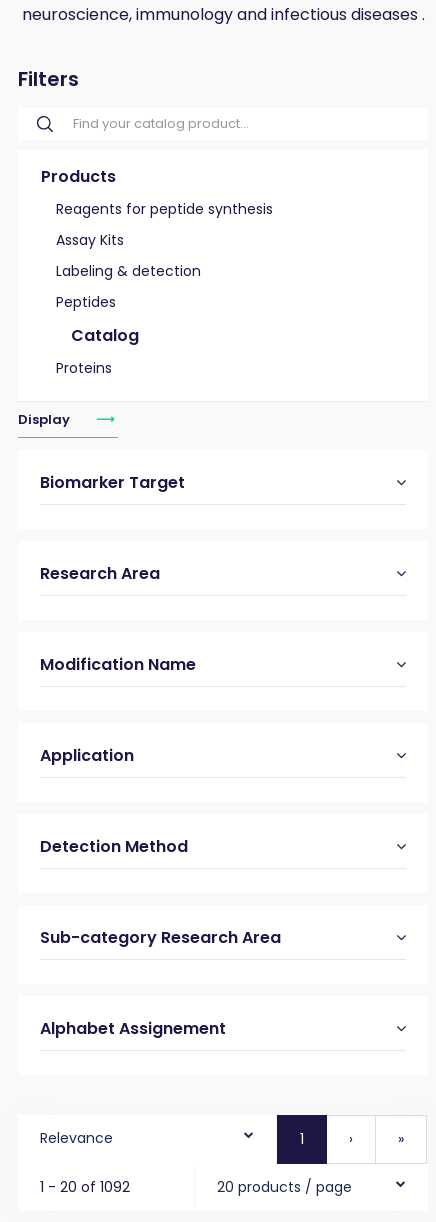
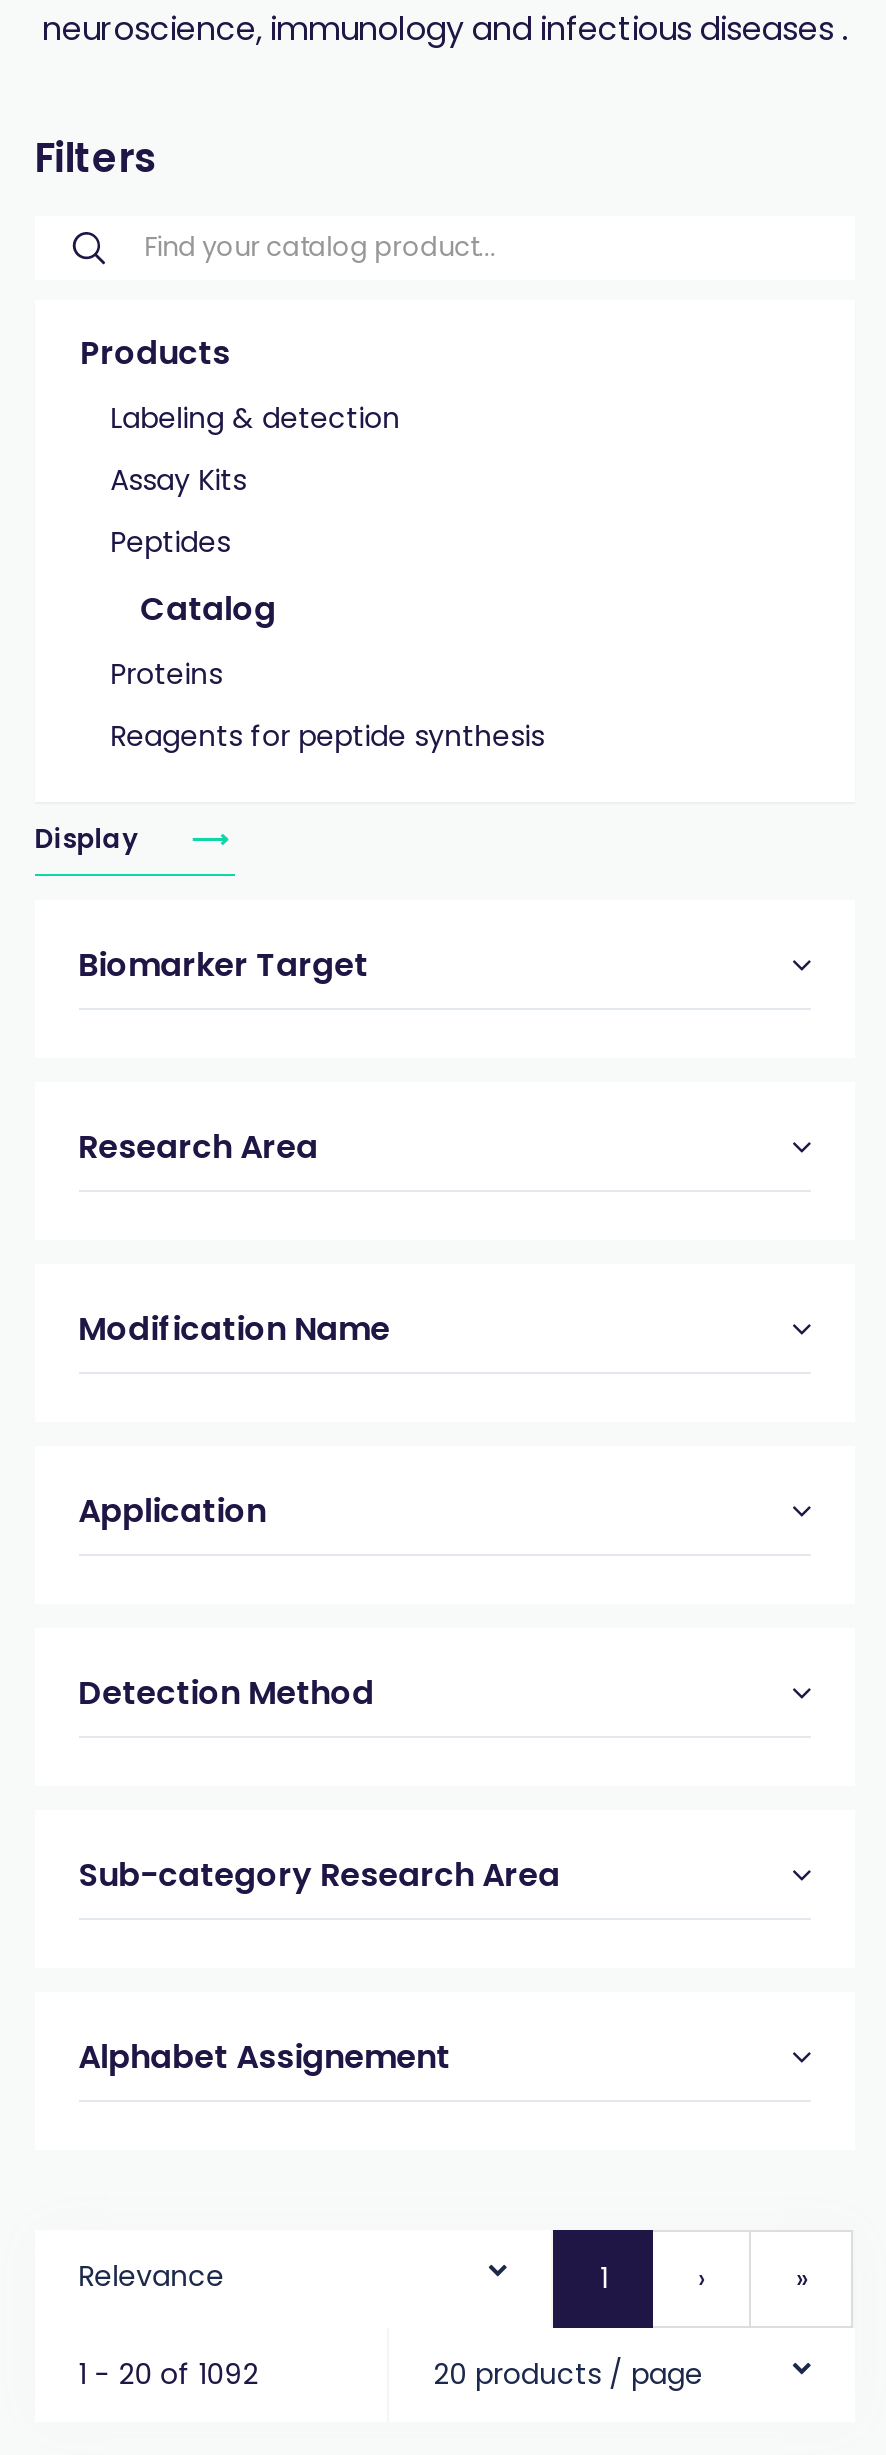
moved [56,199,273,219] -> [110,716,544,756]: Reagents for peptide synthesis
moved [56,261,201,281] -> [110,398,400,438]: Labeling & detection
moved [56,292,139,378] -> [110,522,276,694]: Peptides | Catalog | Proteins

